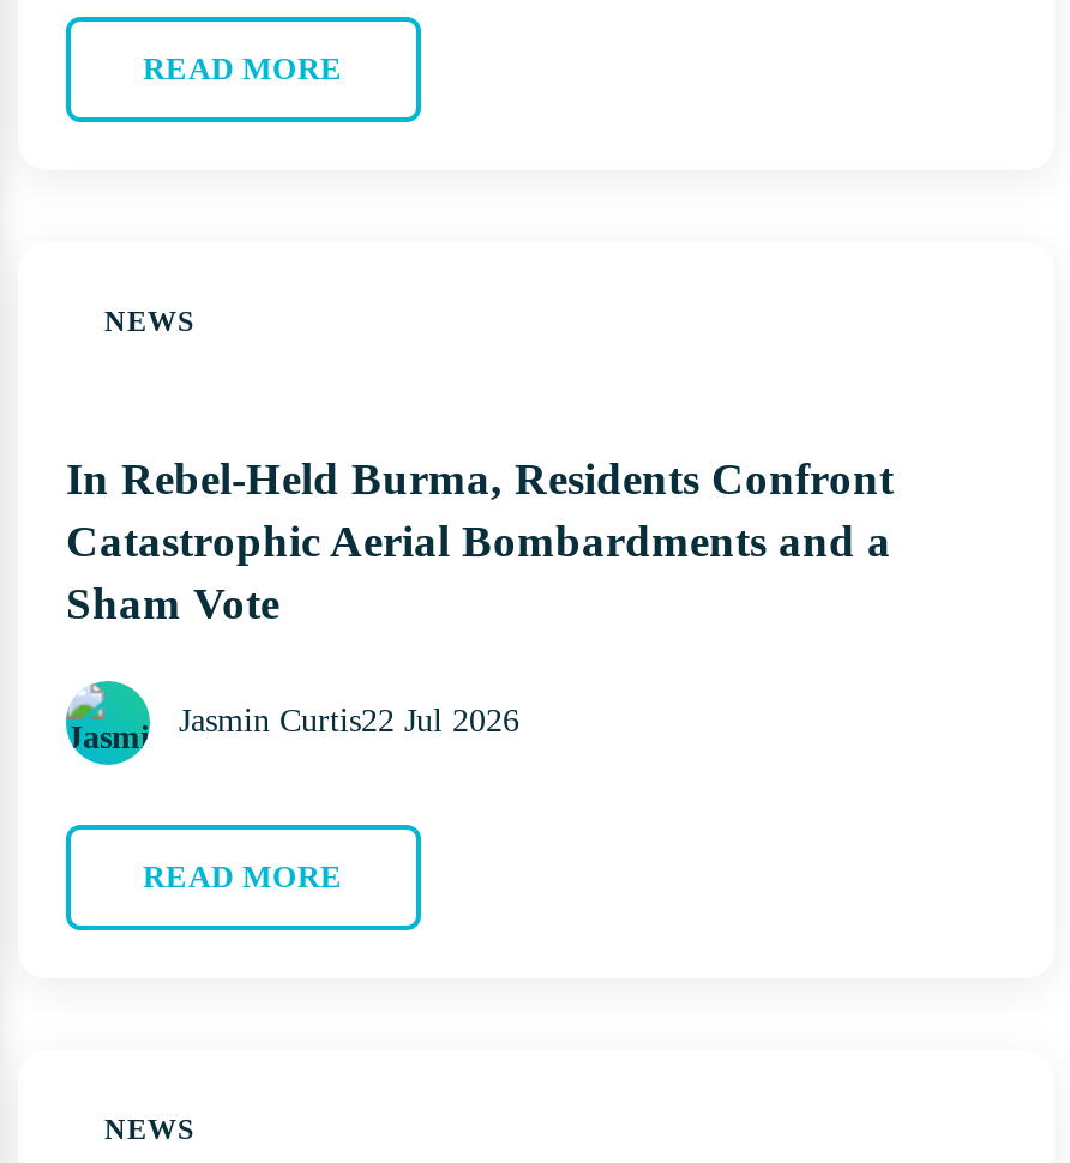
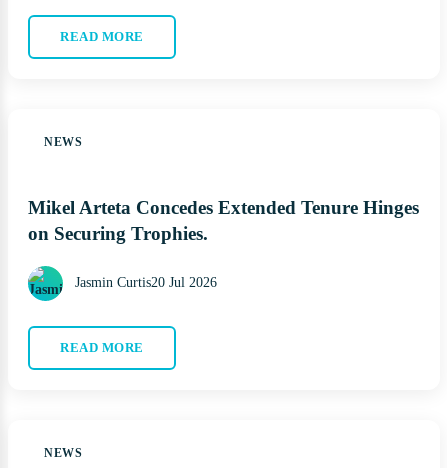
[66,453,894,628] In Rebel-Held Burma, Residents Confront | Catastrophic Aerial Bombardments and a | Sham Vote -> [28,197,419,244] Mikel Arteta Concedes Extended Tenure Hinges | on Securing Trophies.
[179,703,519,739] Jasmin Curtis22 Jul 2026 -> [75,275,217,290] Jasmin Curtis20 Jul 2026

